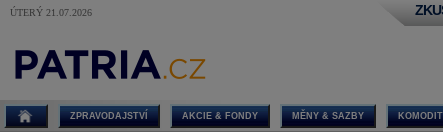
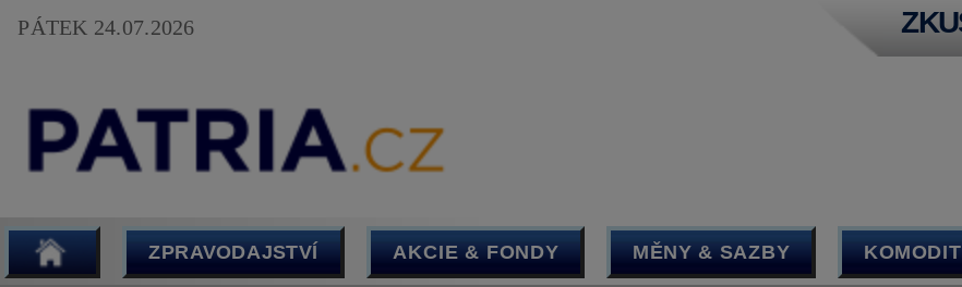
[10,7,92,18] ÚTERÝ 21.07.2026 -> [17,15,194,39] PÁTEK 24.07.2026

